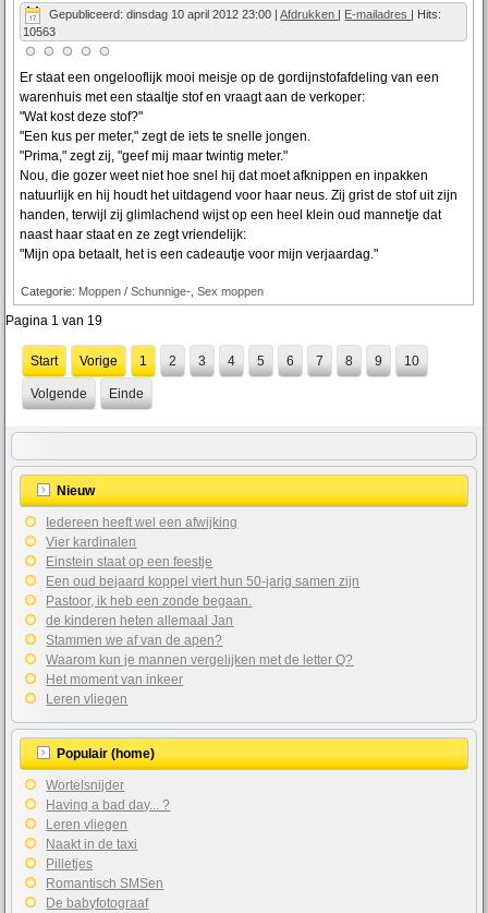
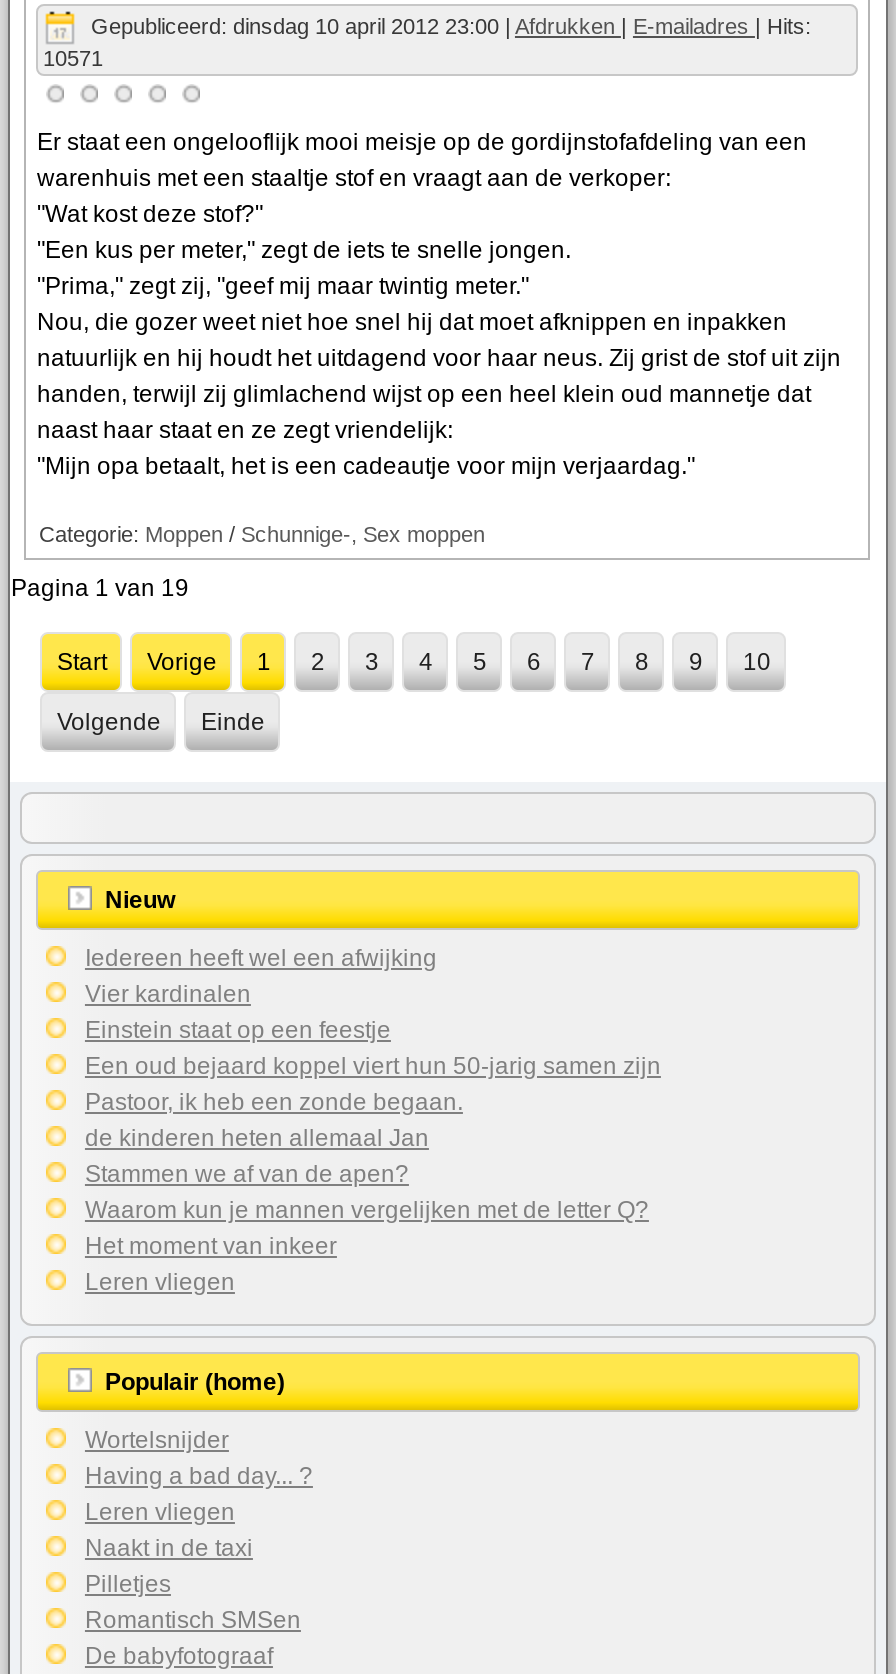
[23,25,56,38] 10563 -> [43,46,103,70] 10571

